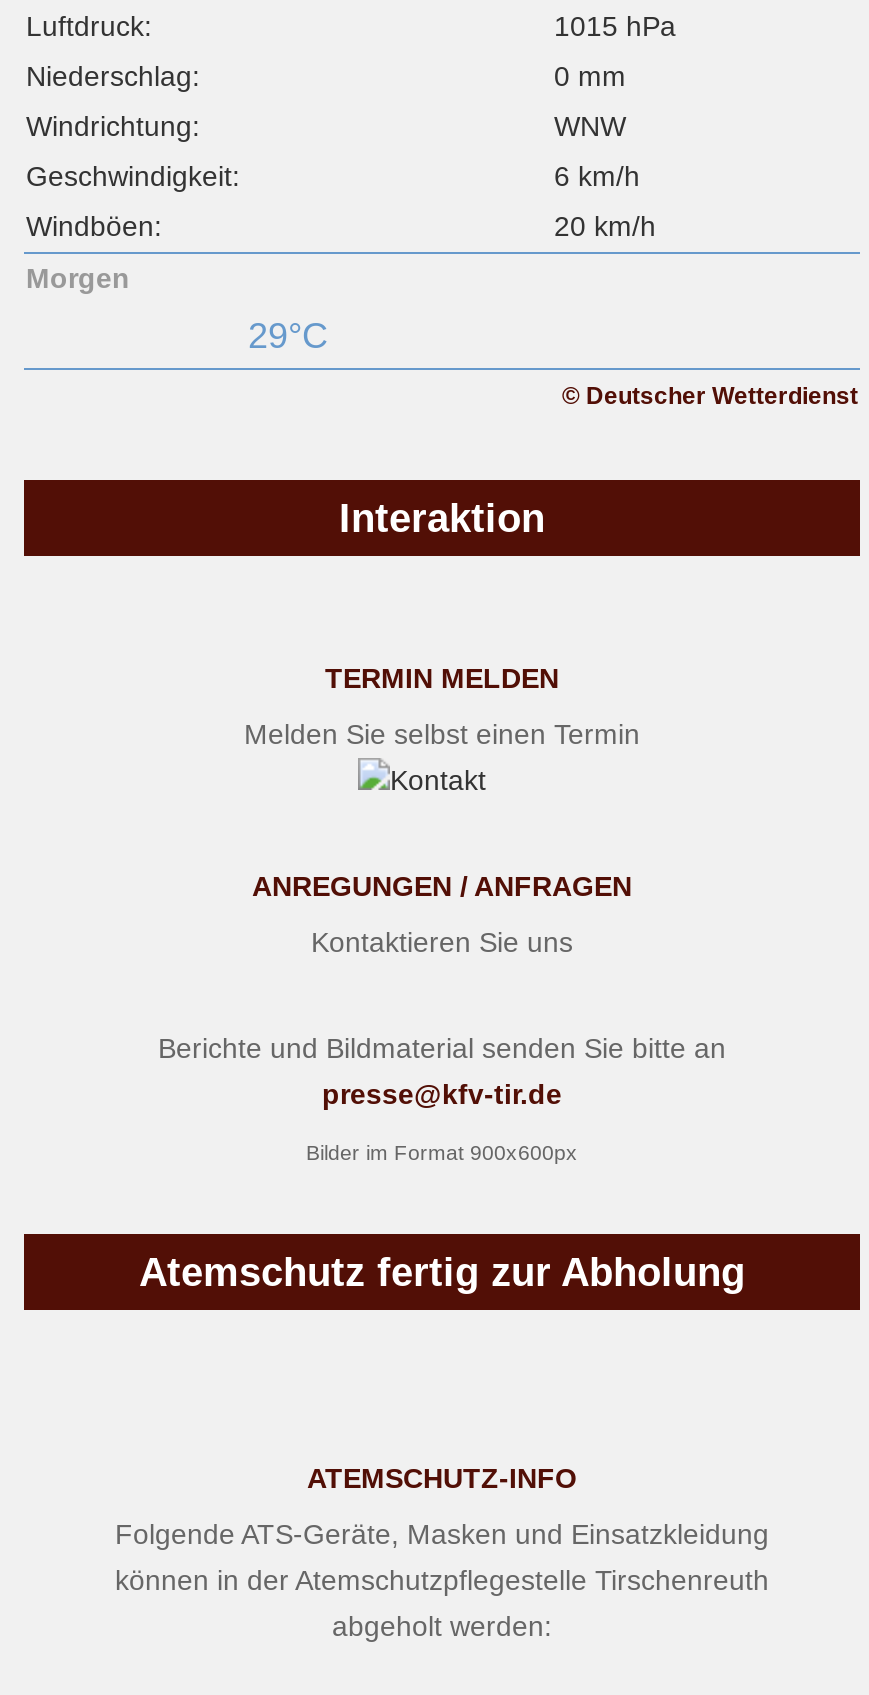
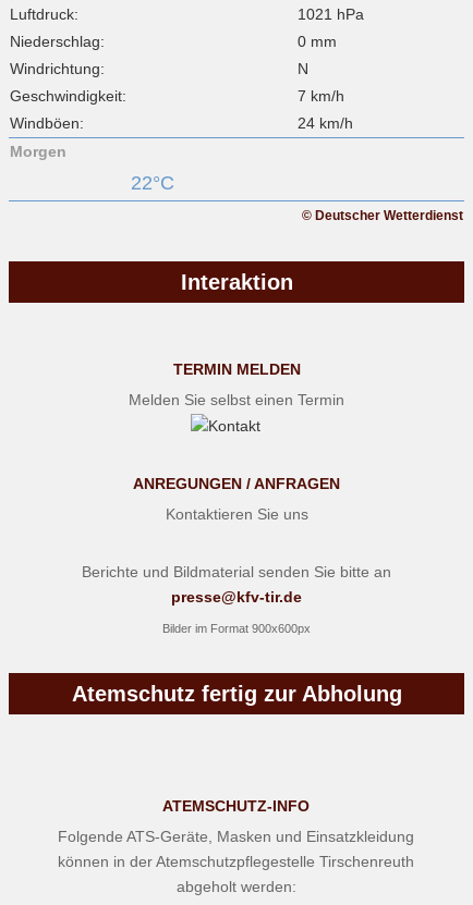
[554,10,676,42] 1015 hPa -> [298,6,364,23] 1021 hPa
[554,110,626,142] WNW -> [298,60,308,78] N
[554,160,640,192] 6 km/h -> [298,87,344,105] 7 km/h
[554,210,656,242] 20 km/h -> [298,115,353,132] 24 km/h
[248,316,328,356] 29°C -> [131,172,174,194] 22°C

